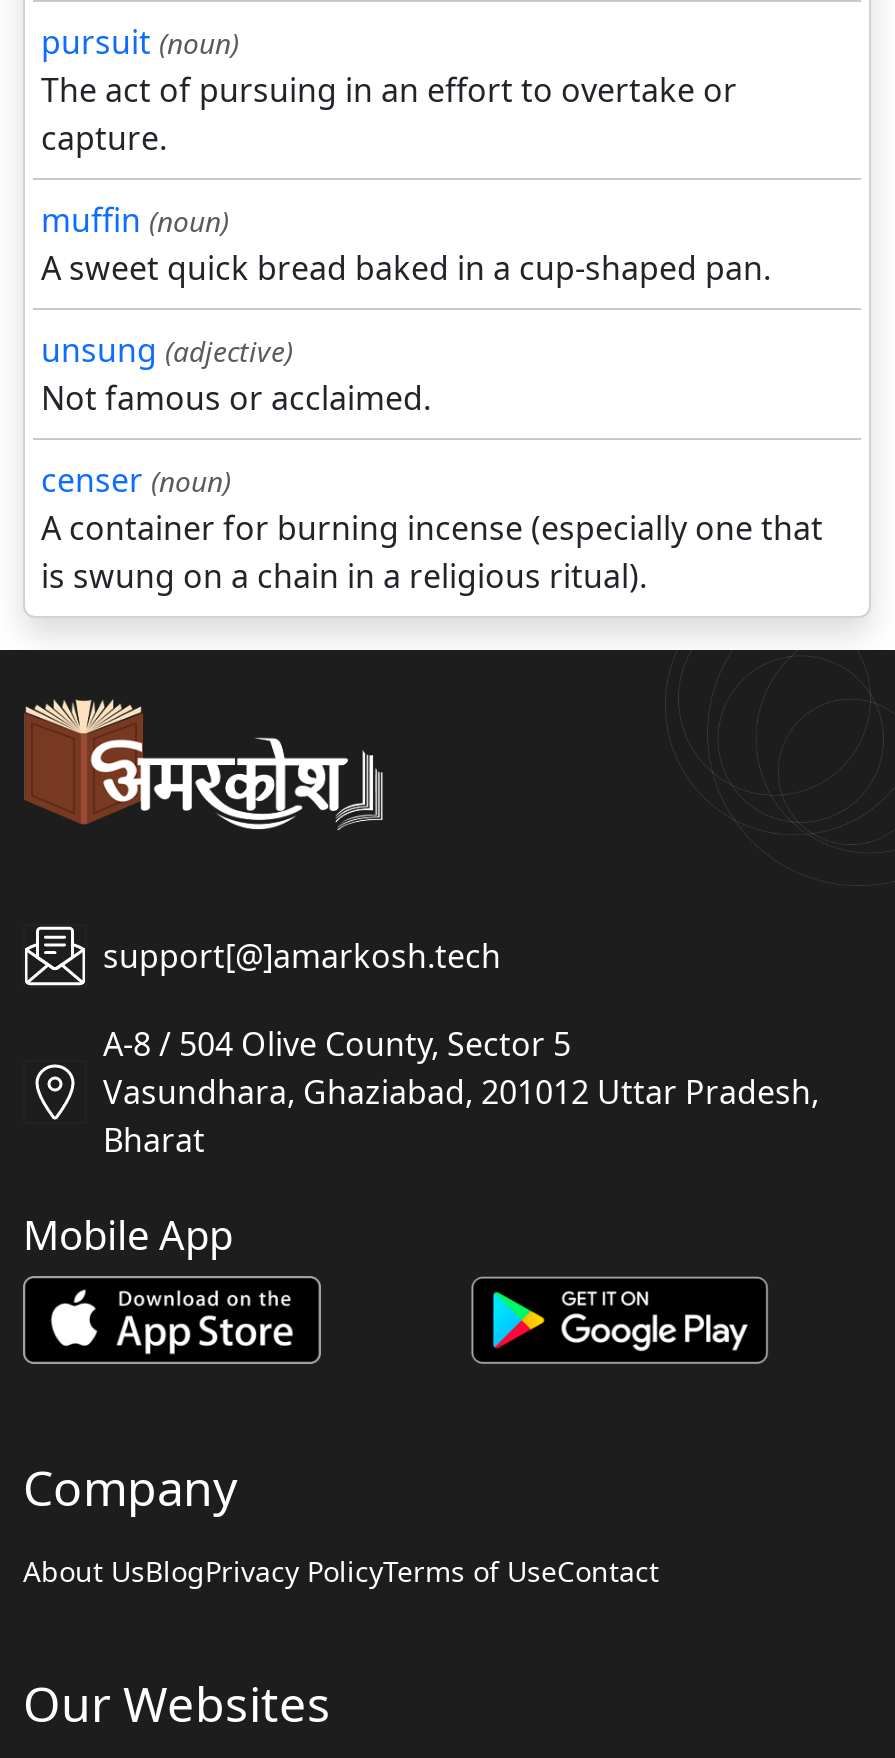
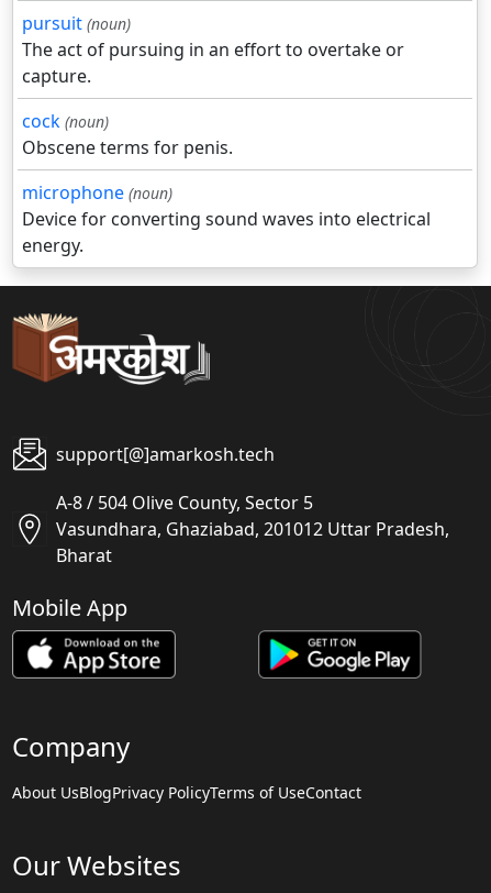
[41,198,823,598] muffin (noun) | A sweet quick bread baked in a cup-shaped pan. | unsung (adjective) | Not famous or acclaimed. | censer (noun) | A container for burning incense (especially one that | is swung on a chain in a religious ritual). -> [22,109,431,258] cock (noun) | Obscene terms for penis. | microphone (noun) | Device for converting sound waves into electrical | energy.

